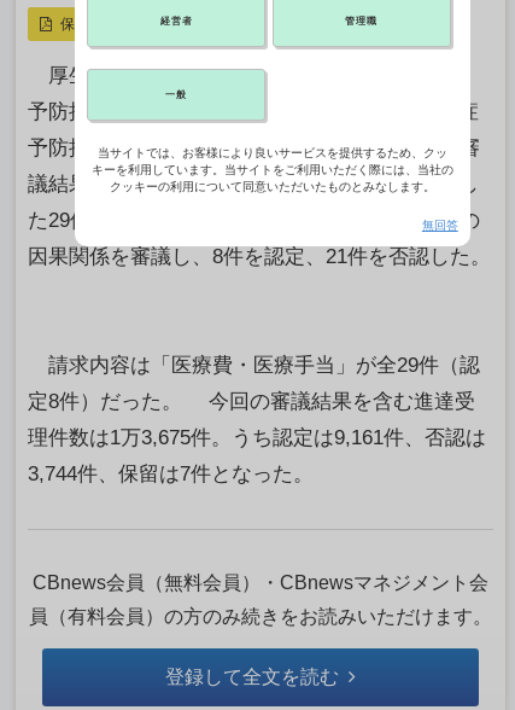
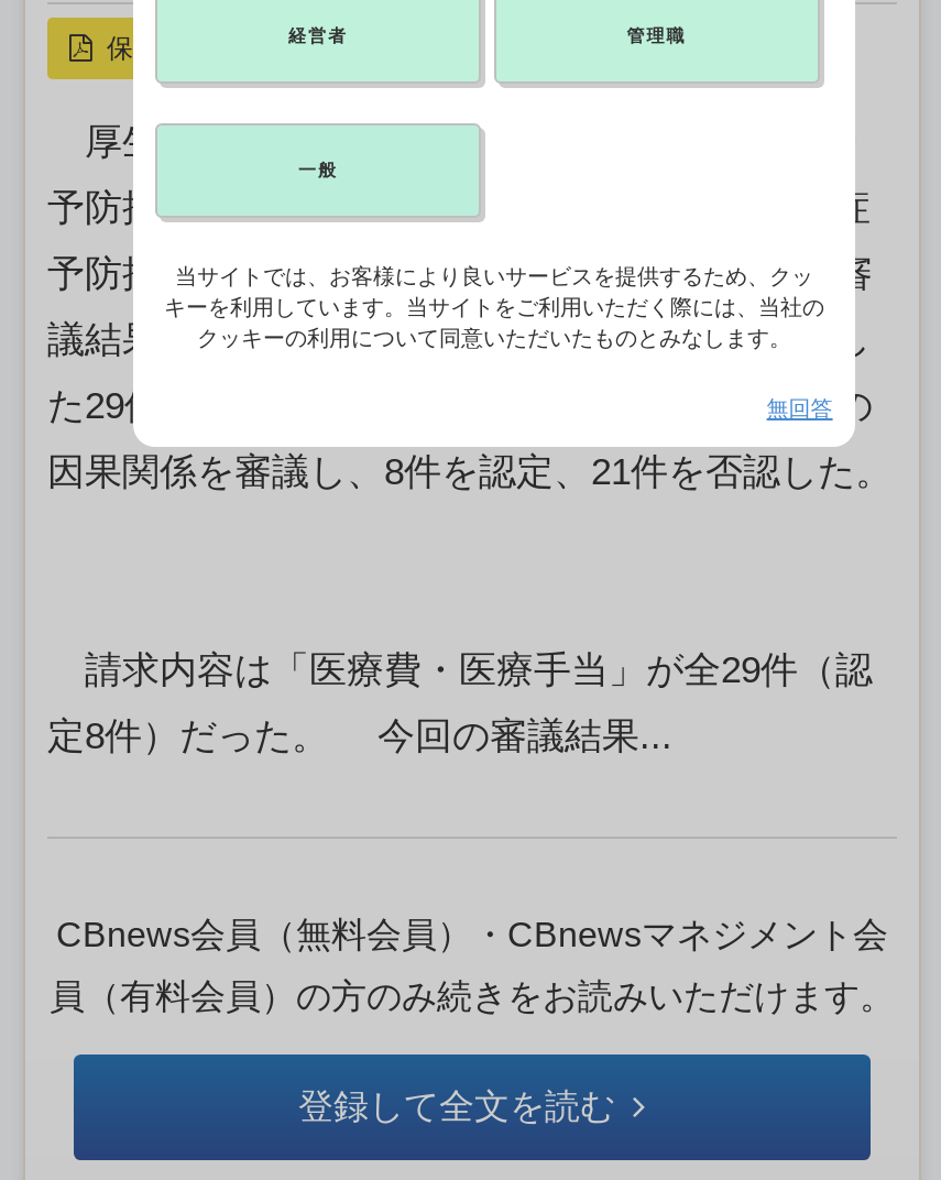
[28,390,486,485] 定8件）だった。 今回の審議結果を含む進達受 | 理件数は1万3,675件。うち認定は9,161件、否認は | 3,744件、保留は7件となった。 -> [47,716,672,758] 定8件）だった。 今回の審議結果...

